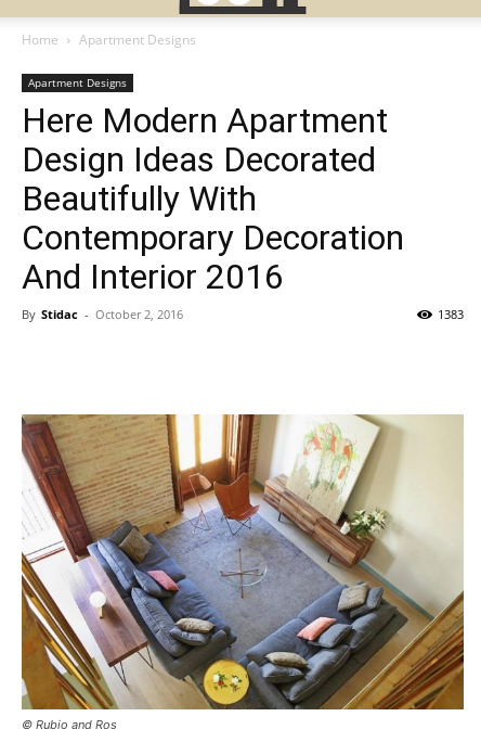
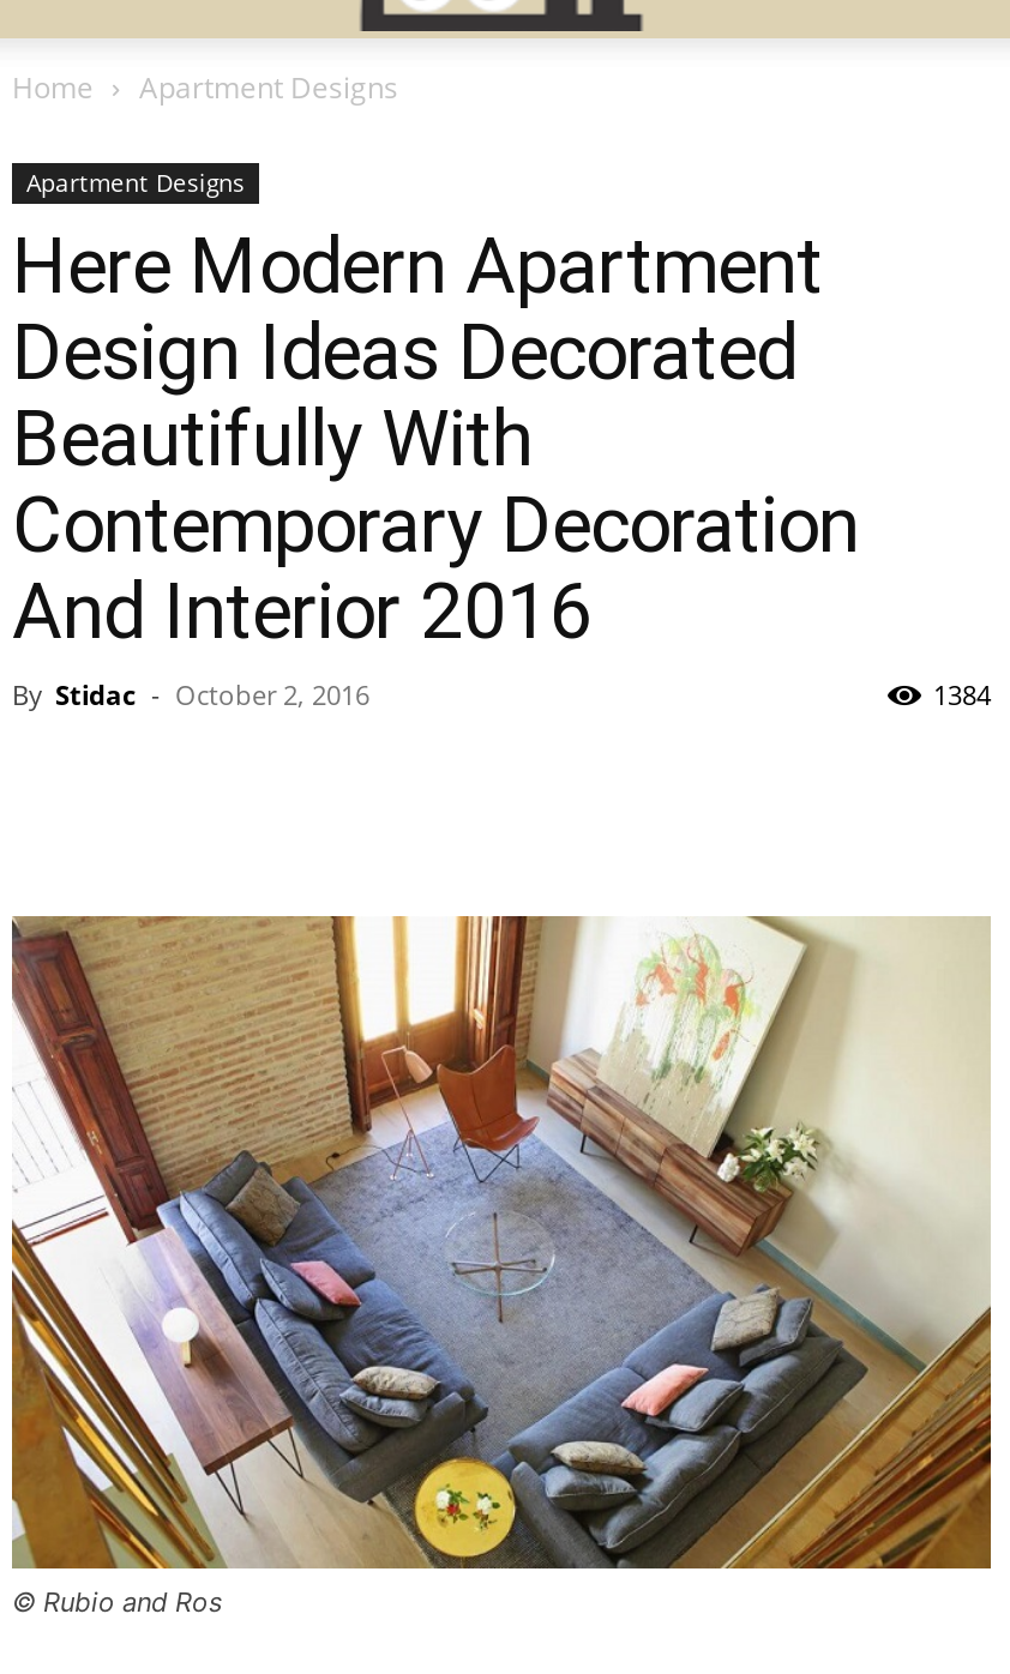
[438,306,464,322] 1383 -> [933,676,991,712] 1384

